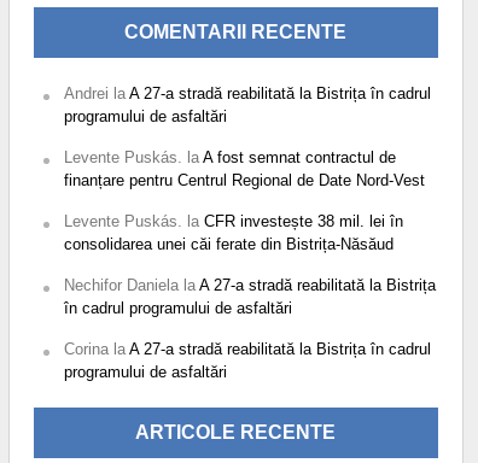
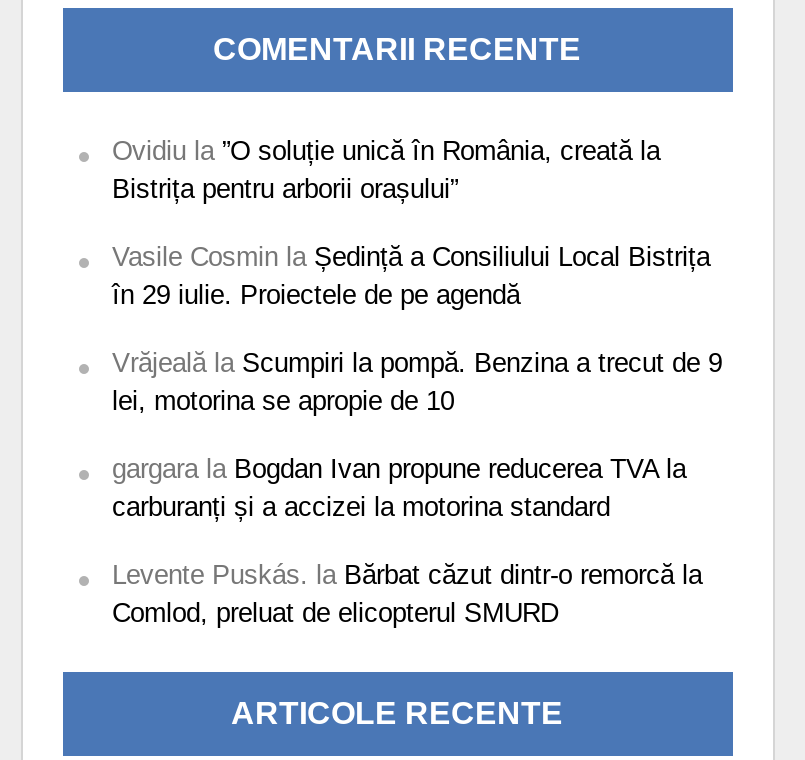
[63,84,430,125] Andrei la A 27-a stradă reabilitată la Bistrița în cadrul | programului de asfaltări -> [112,135,660,203] Ovidiu la”O soluție unică în România, creată la | Bistrița pentru arborii orașului”
[63,148,424,189] Levente Puskás. la A fost semnat contractul de | finanțare pentru Centrul Regional de Date Nord-Vest -> [112,241,710,309] Vasile Cosmin la Ședință a Consiliului Local Bistrița | în 29 iulie. Proiectele de pe agendă
[63,212,403,253] Levente Puskás. la CFR investește 38 mil. lei în | consolidarea unei căi ferate din Bistrița-Năsăud -> [112,347,722,415] Vrăjeală la Scumpiri la pompă. Benzina a trecut de 9 | lei, motorina se apropie de 10
[63,276,435,317] Nechifor Daniela la A 27-a stradă reabilitată la Bistrița | în cadrul programului de asfaltări -> [112,453,686,521] gargara la Bogdan Ivan propune reducerea TVA la | carburanți și a accizei la motorina standard
[63,340,430,381] Corina la A 27-a stradă reabilitată la Bistrița în cadrul | programului de asfaltări -> [112,559,702,627] Levente Puskás. la Bărbat căzut dintr-o remorcă la | Comlod, preluat de elicopterul SMURD

